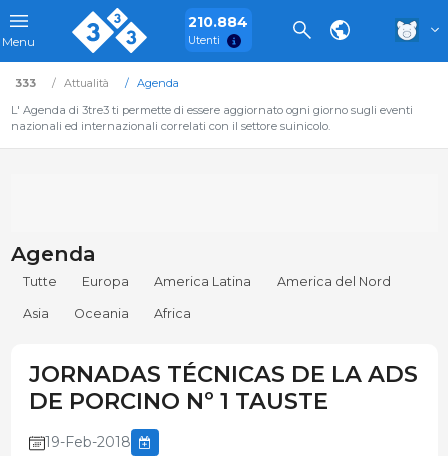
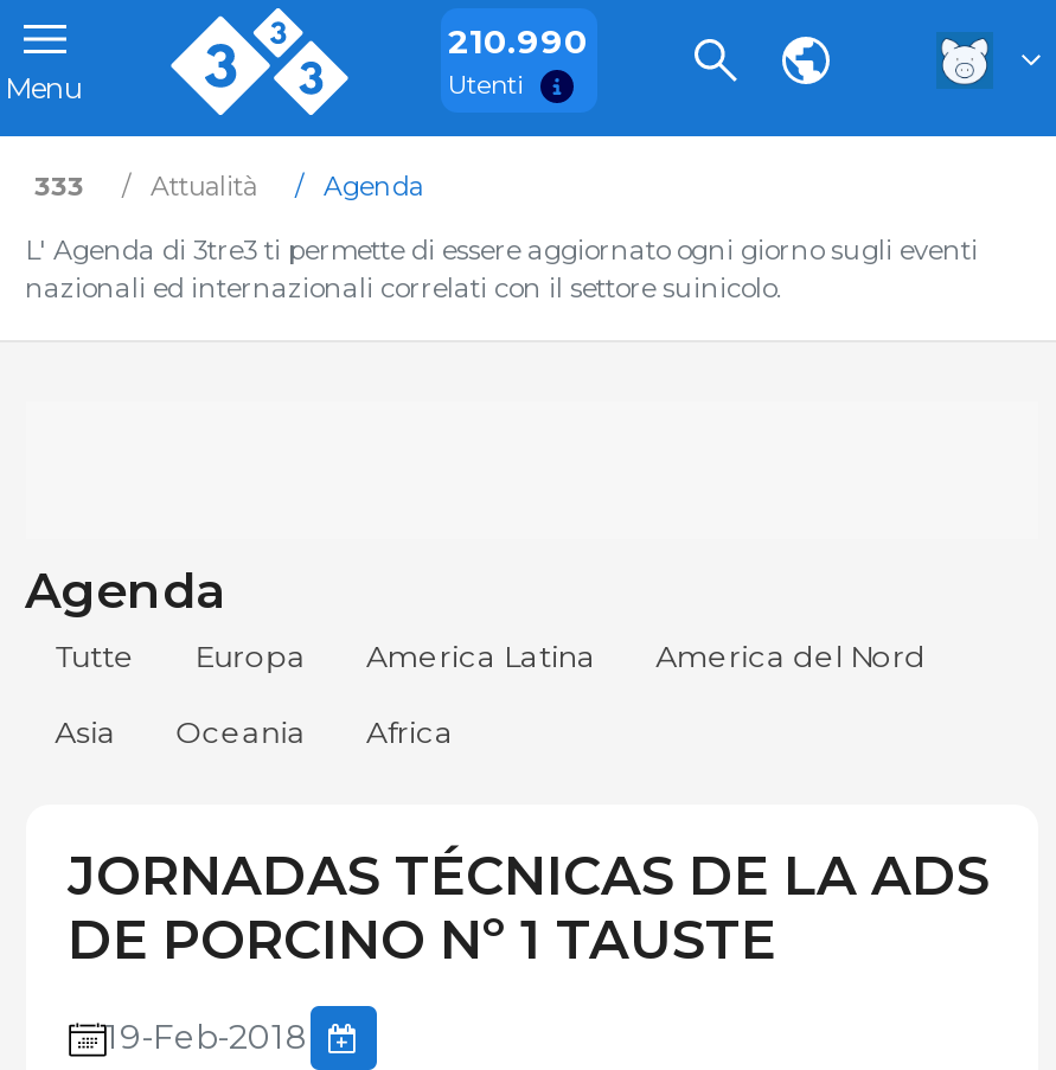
[188,12,248,30] 210.884 -> [448,19,588,62] 210.990

